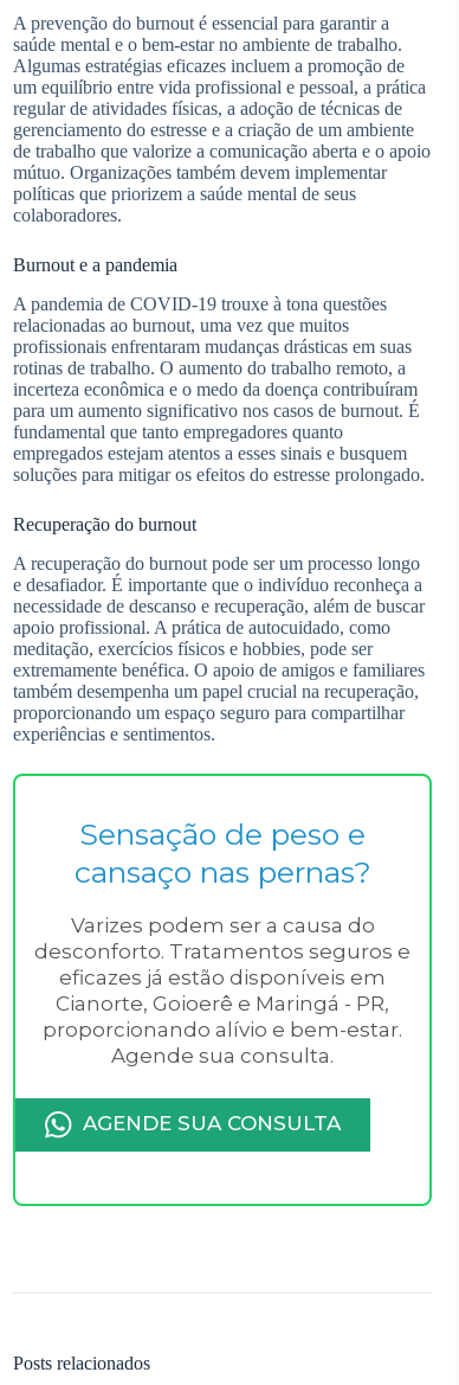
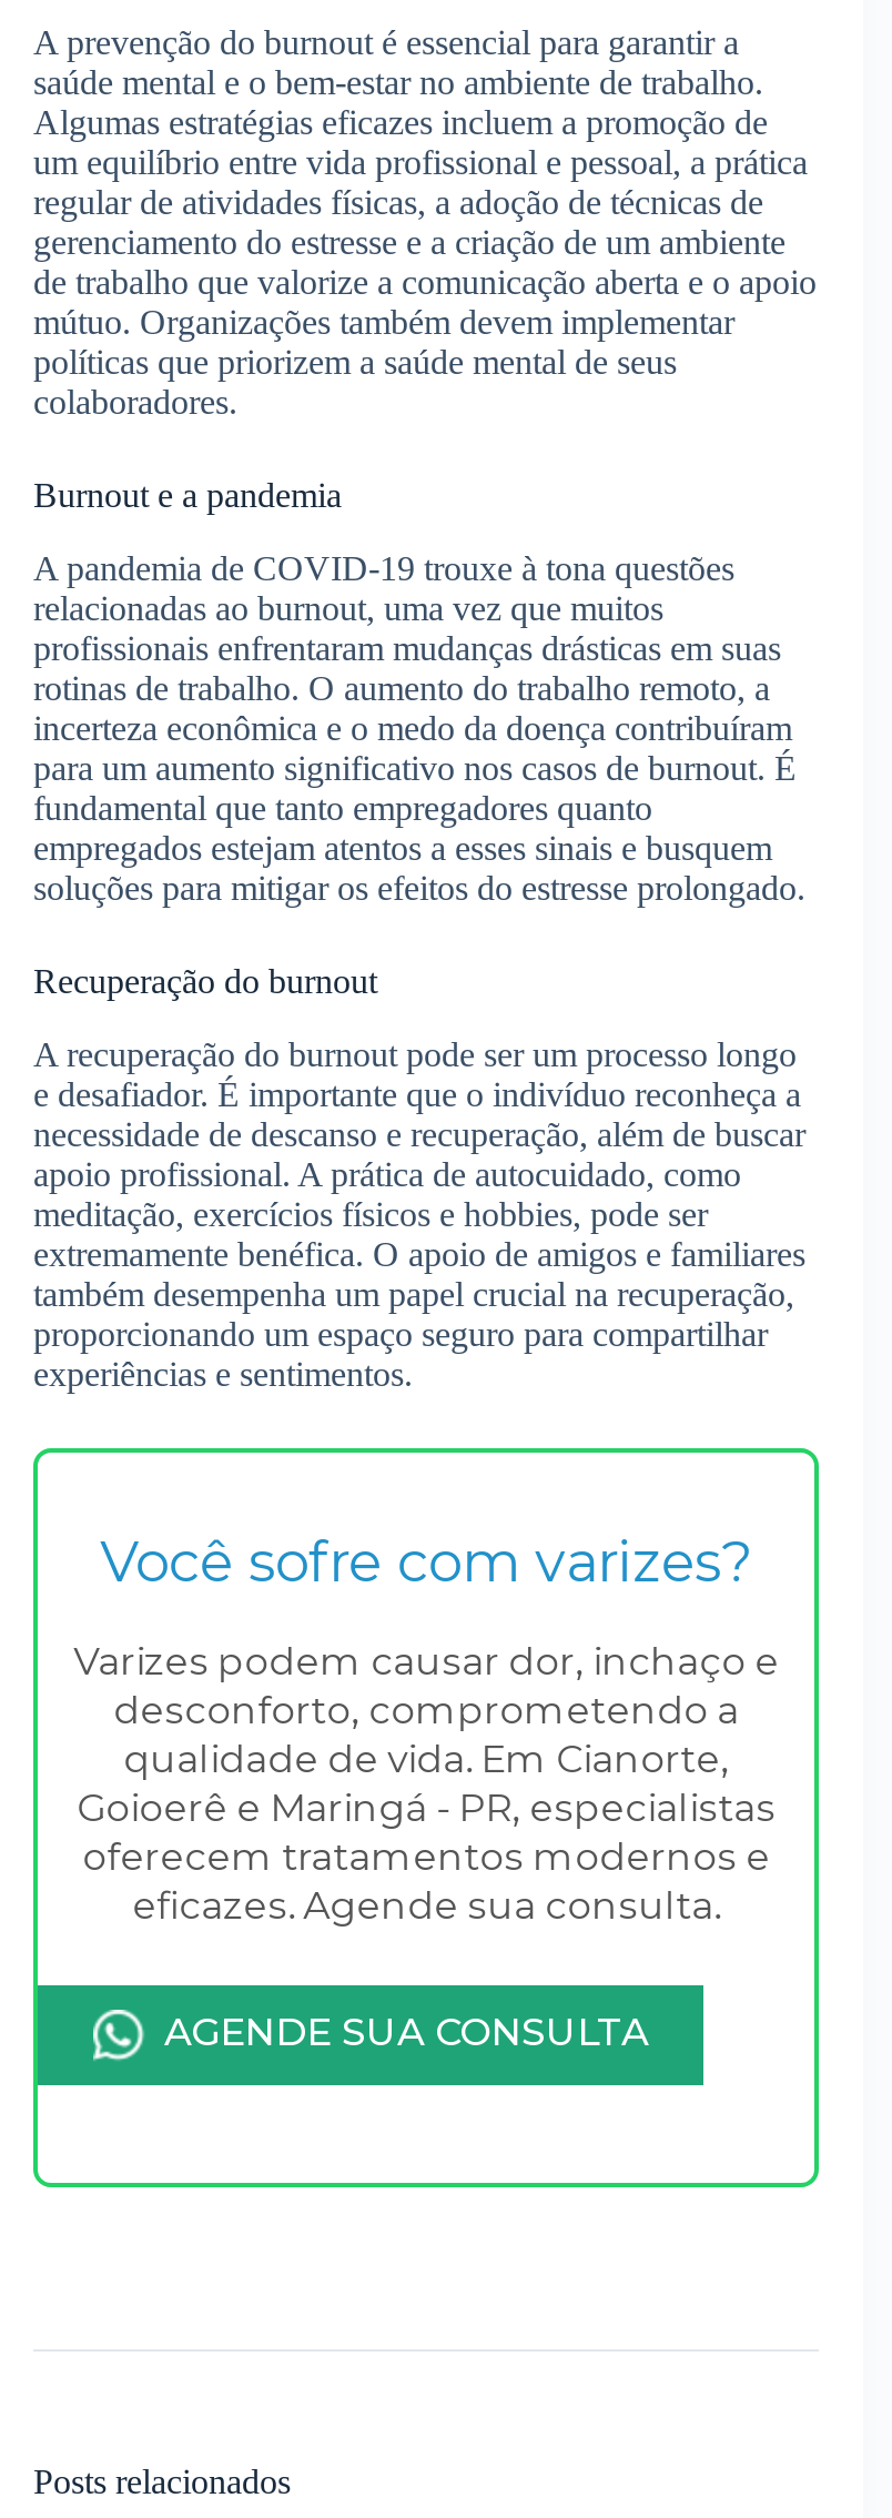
[74,817,371,890] Sensação de peso e | cansaço nas pernas? -> [100,1529,752,1596] Você sofre com varizes?
[34,913,411,1067] Varizes podem ser a causa do | desconforto. Tratamentos seguros e | eficazes já estão disponíveis em | Cianorte, Goioerê e Maringá - PR, | proporcionando alívio e bem-estar. | Agende sua consulta. -> [73,1639,779,1927] Varizes podem causar dor, inchaço e | desconforto, comprometendo a | qualidade de vida. Em Cianorte, | Goioerê e Maringá - PR, especialistas | oferecem tratamentos modernos e | eficazes. Agende sua consulta.

